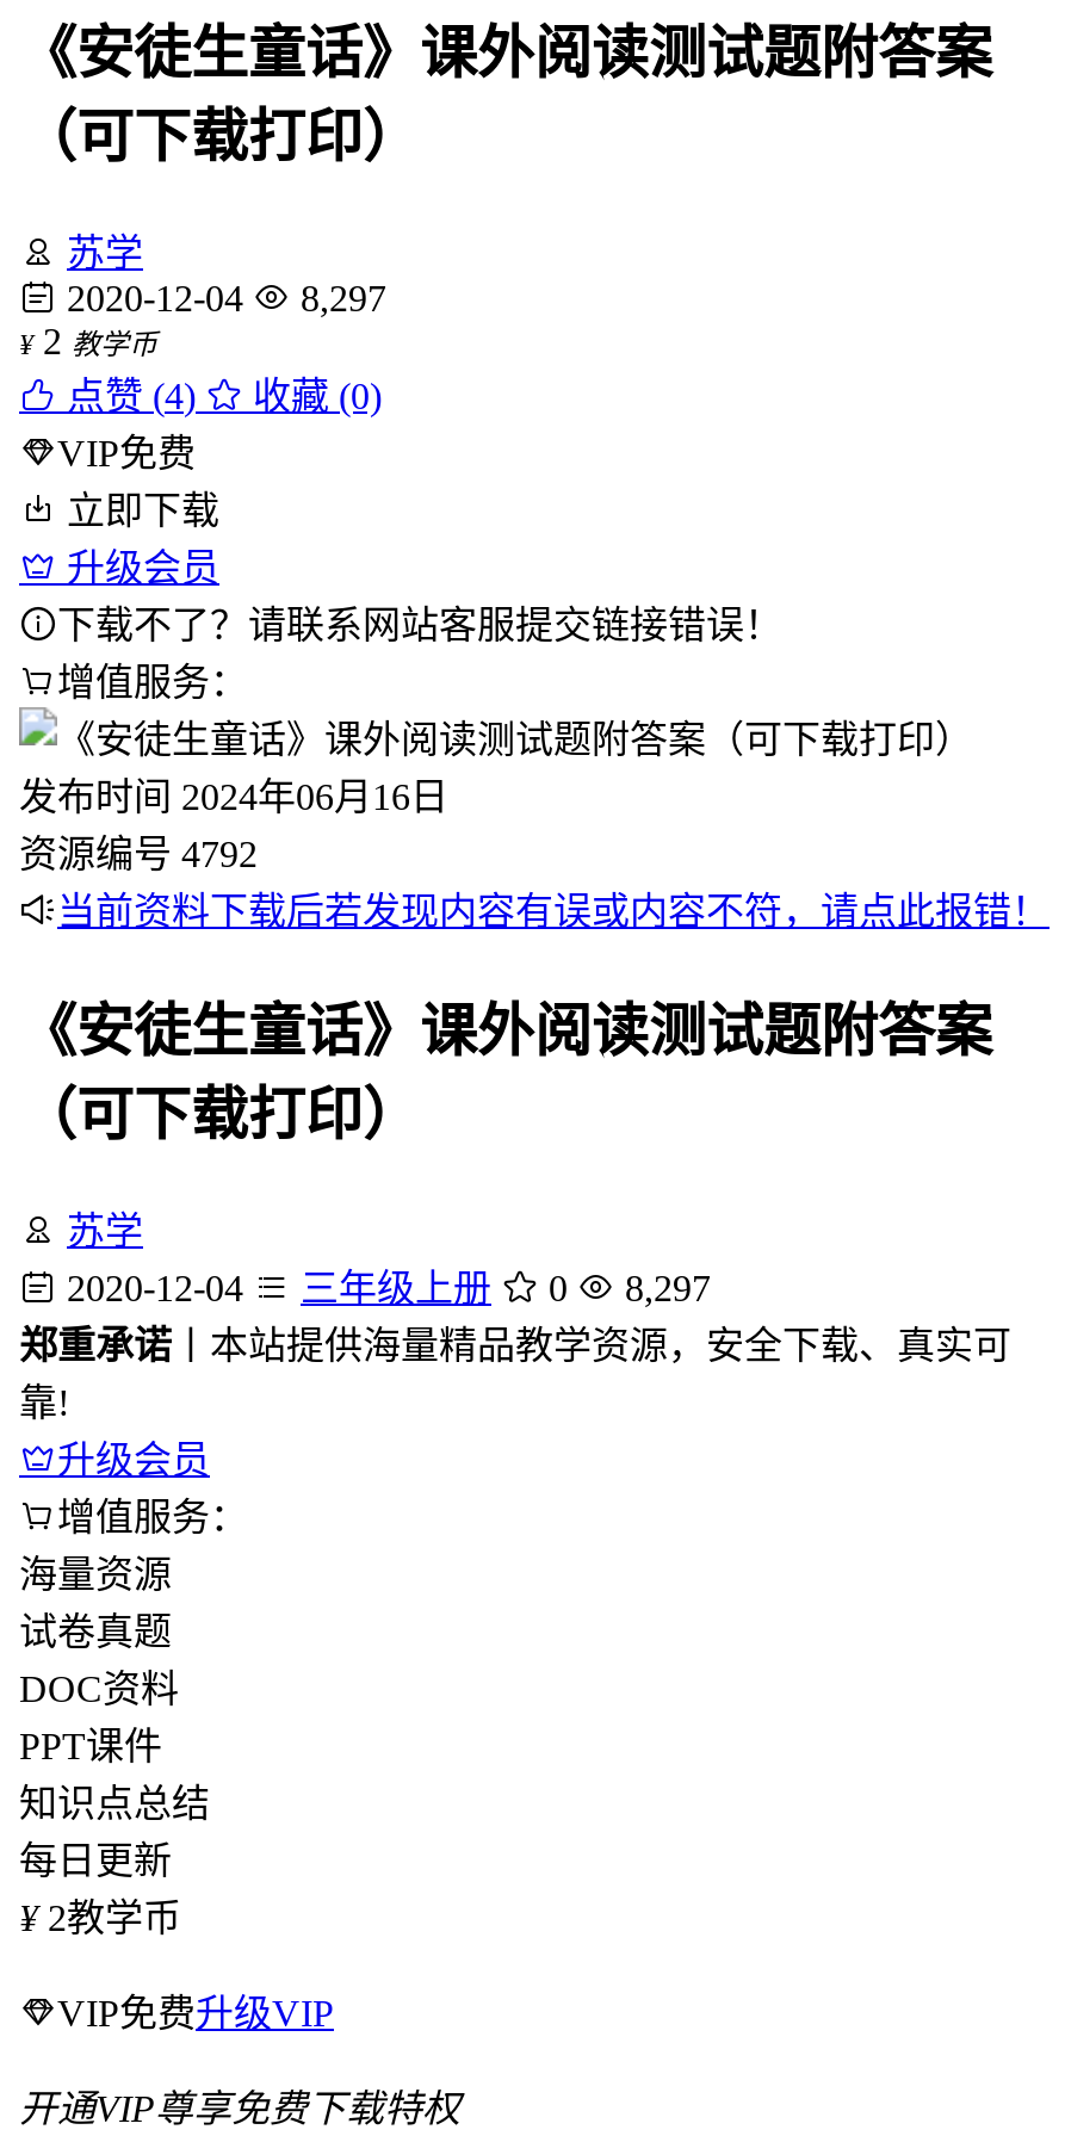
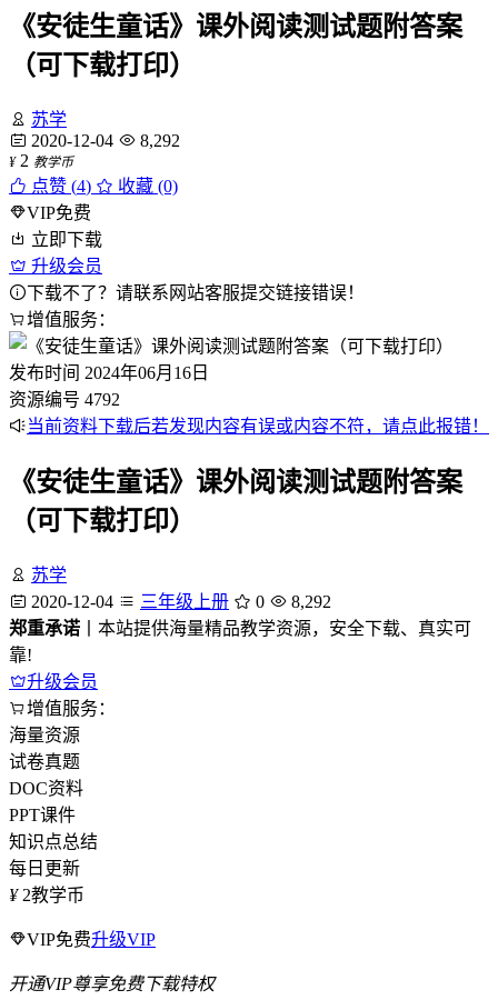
[57,278,386,319] 2020-12-04 8,297 -> [27,131,180,150] 2020-12-04 8,292
[615,1268,711,1309] 8,297 -> [287,592,331,611] 8,292

